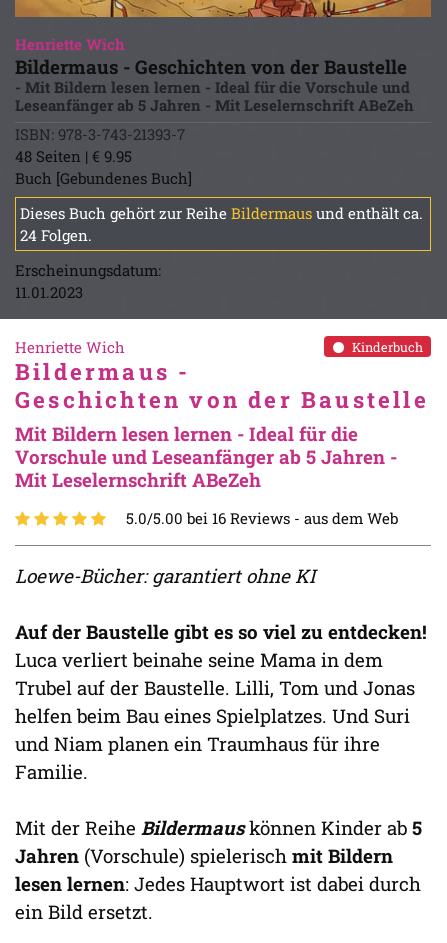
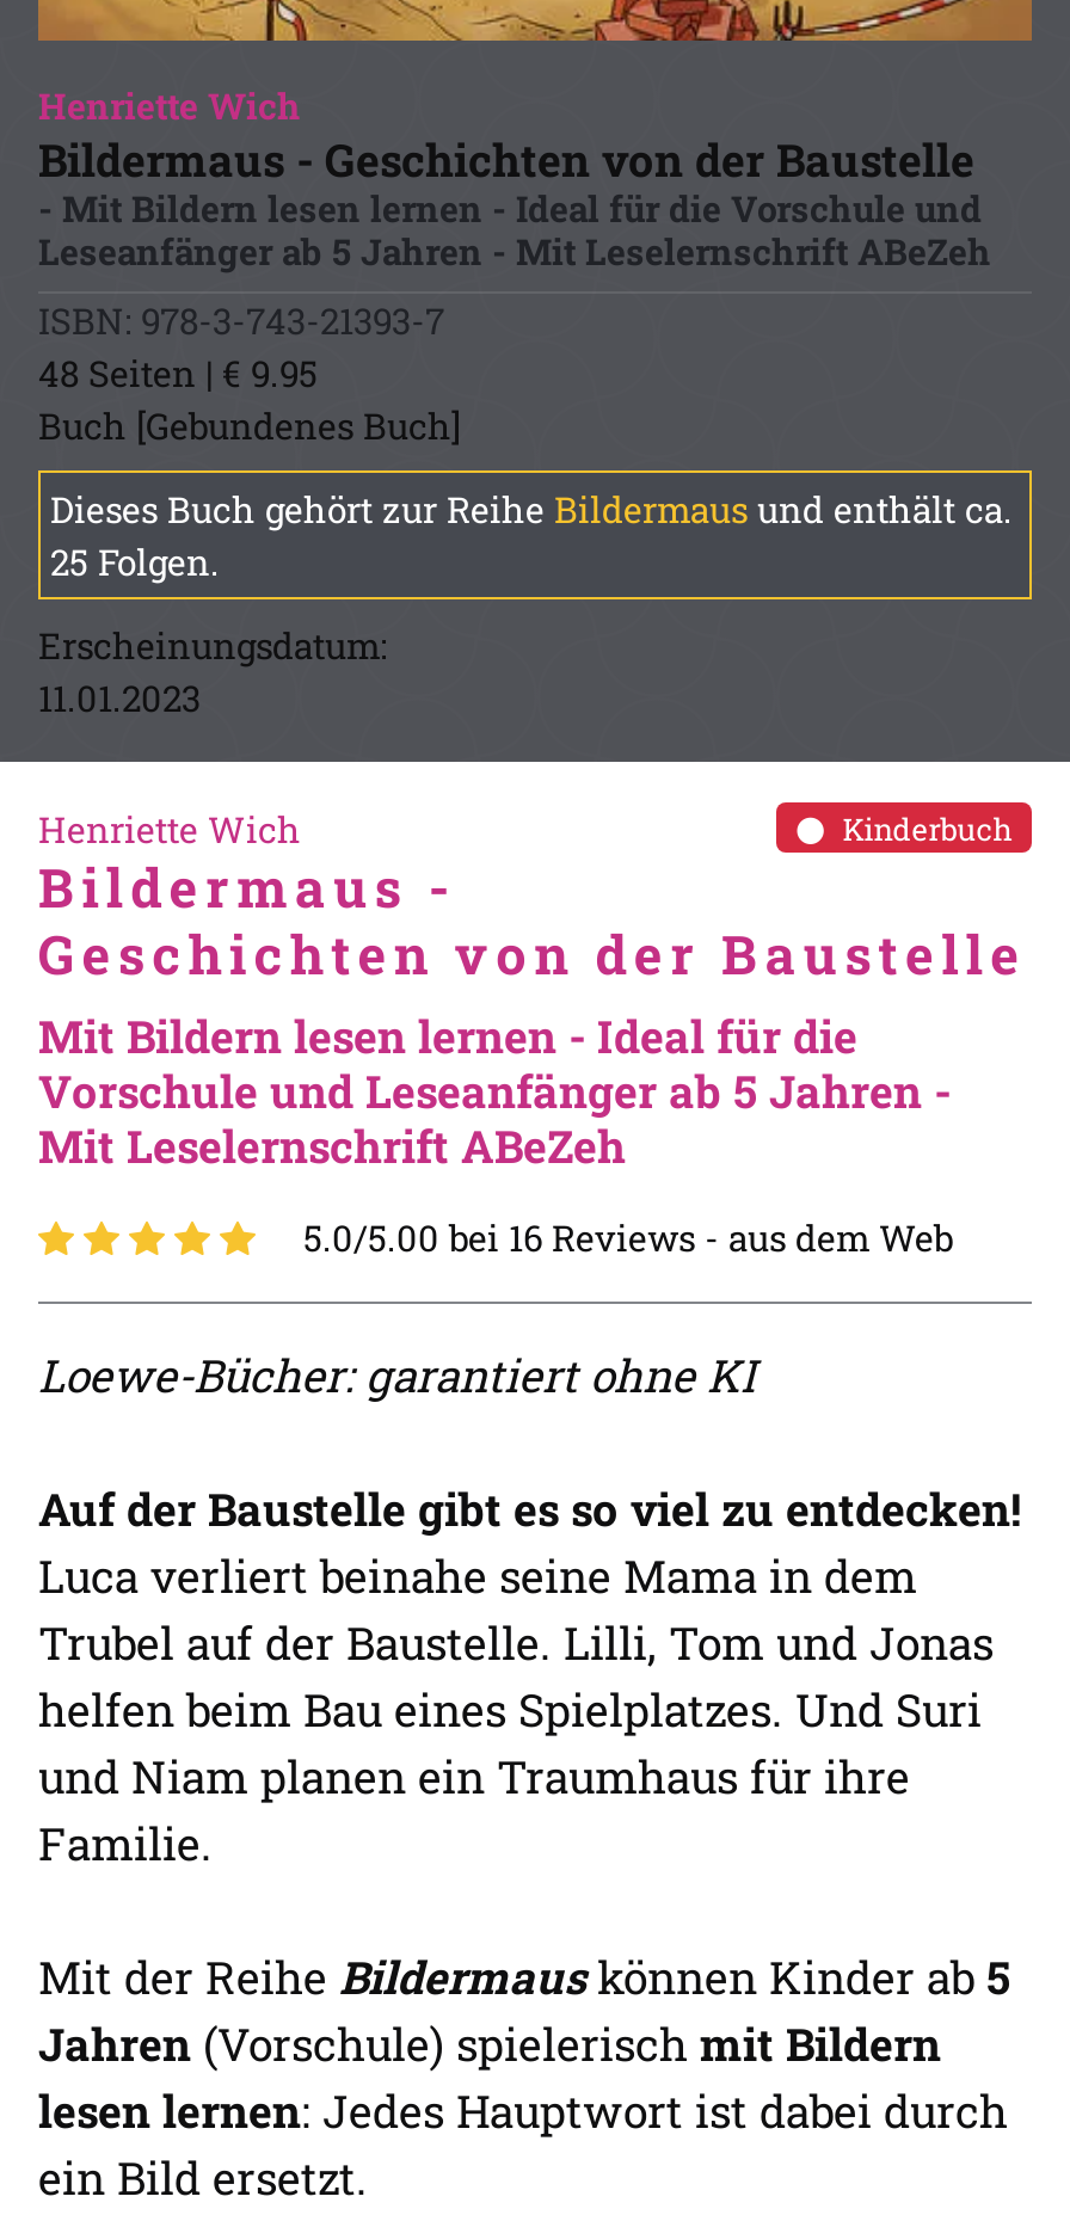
[20,225,92,245] 24 Folgen. -> [50,539,220,586] 25 Folgen.

